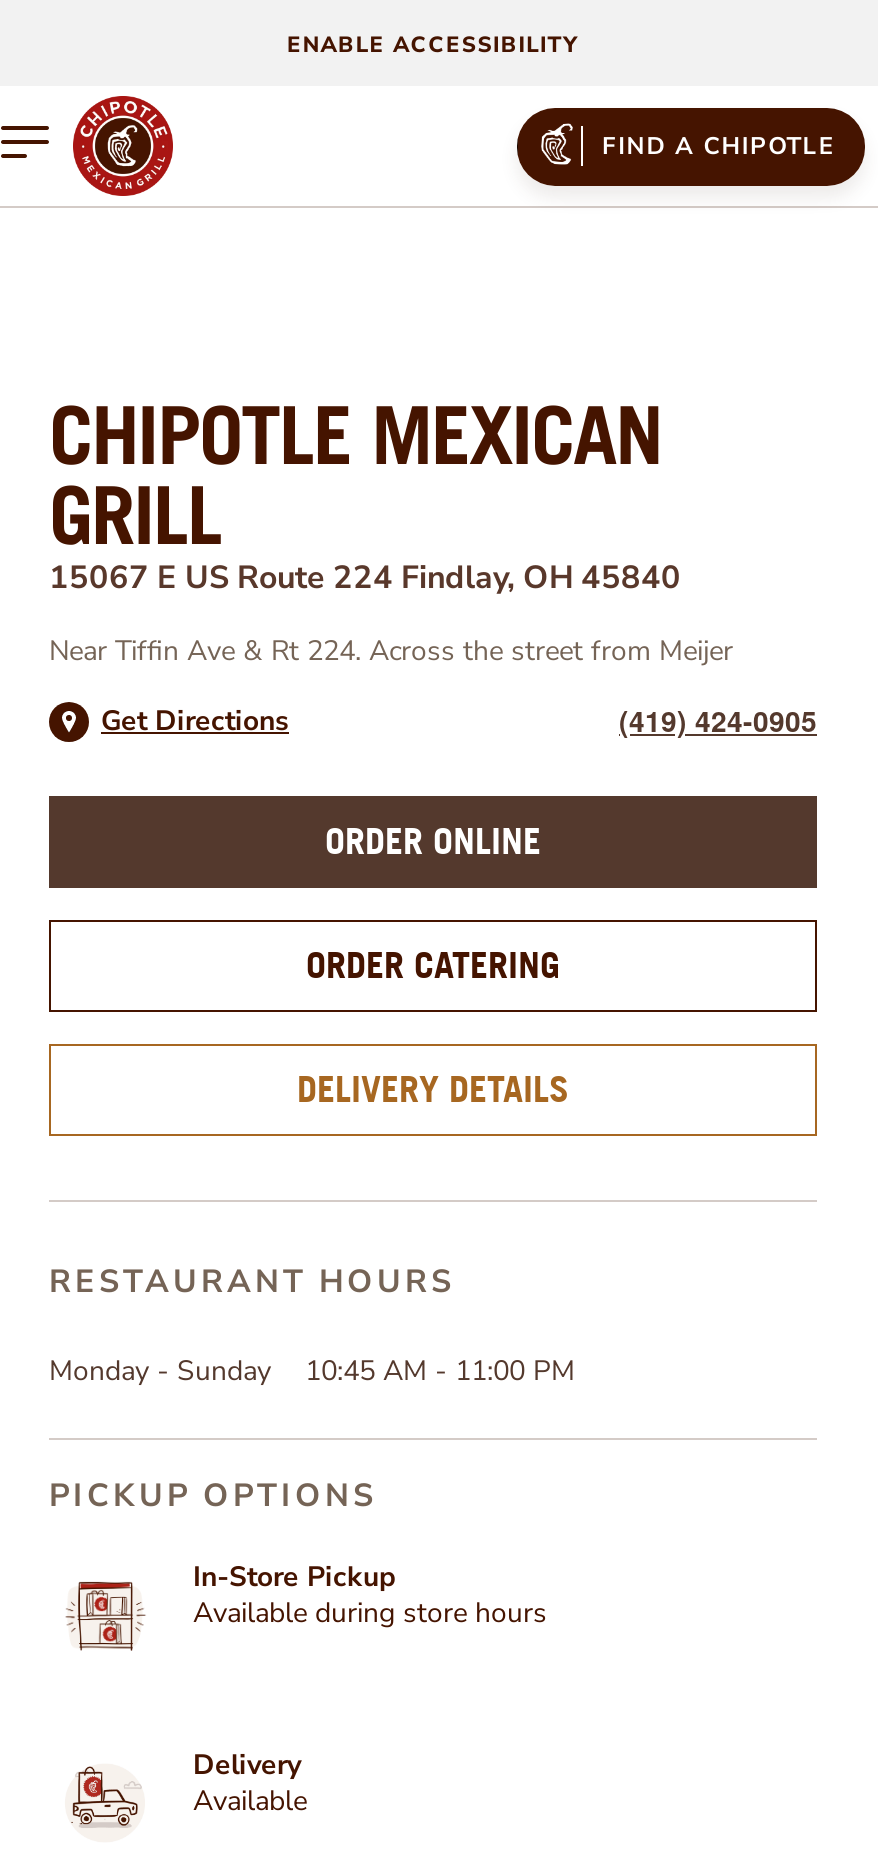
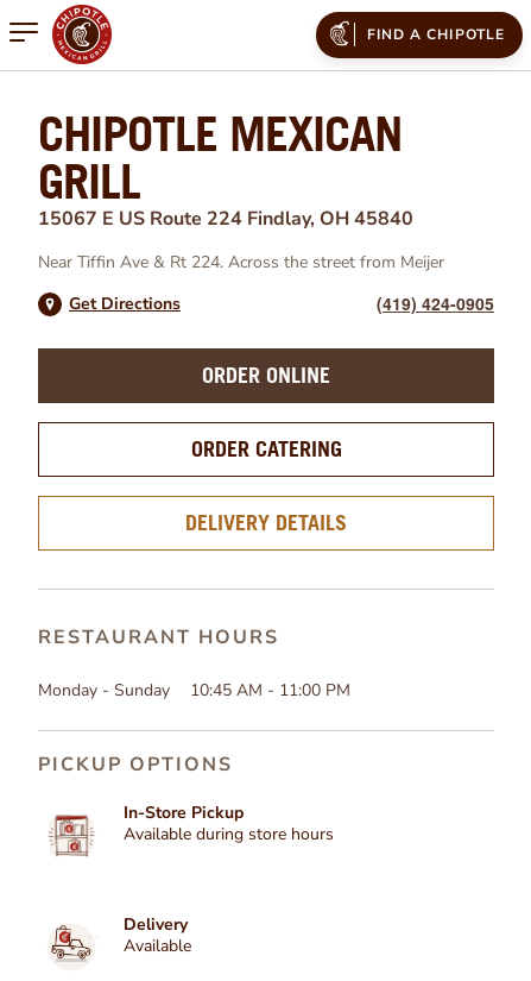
[287,30,579,60] ENABLE ACCESSIBILITY -> none

